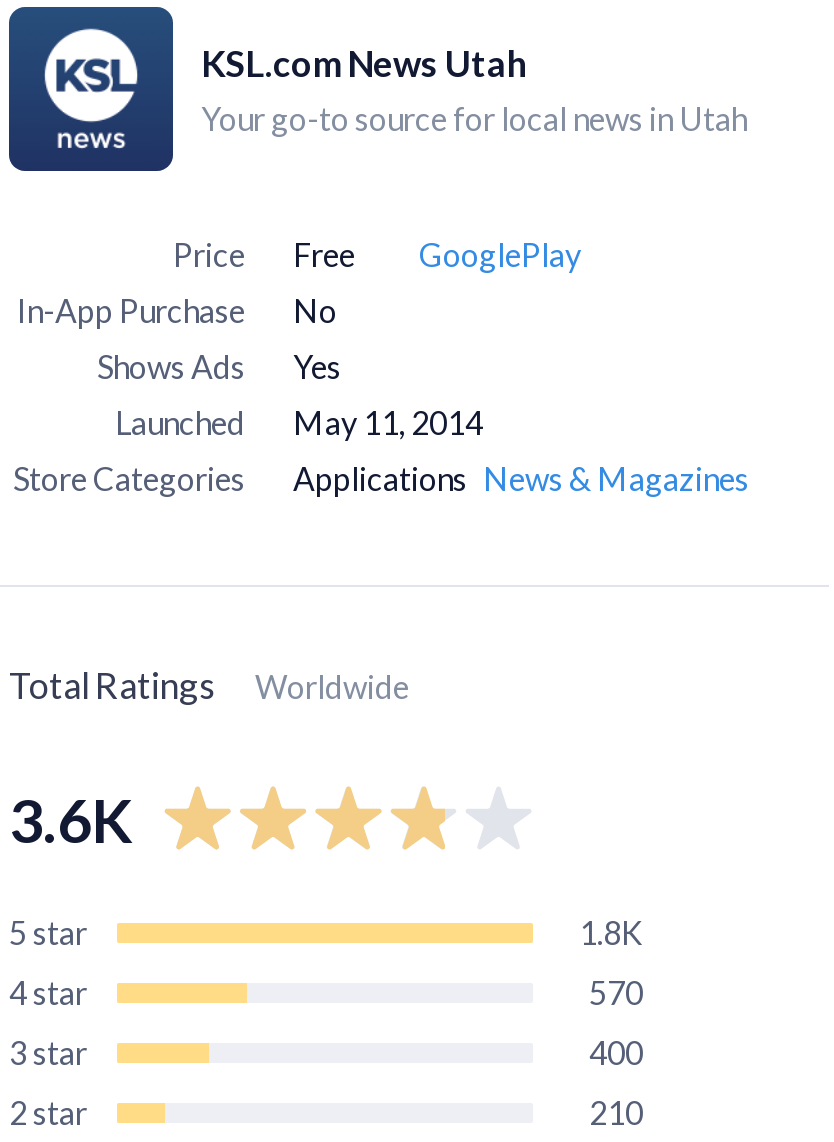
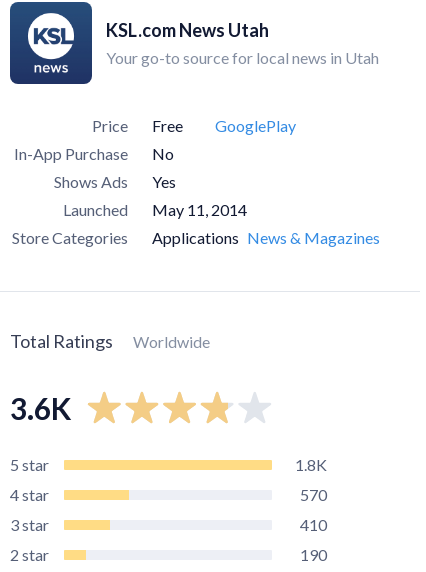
[589,1033,643,1071] 400 -> [300,515,327,534] 410
[589,1093,643,1131] 210 -> [300,545,327,564] 190

